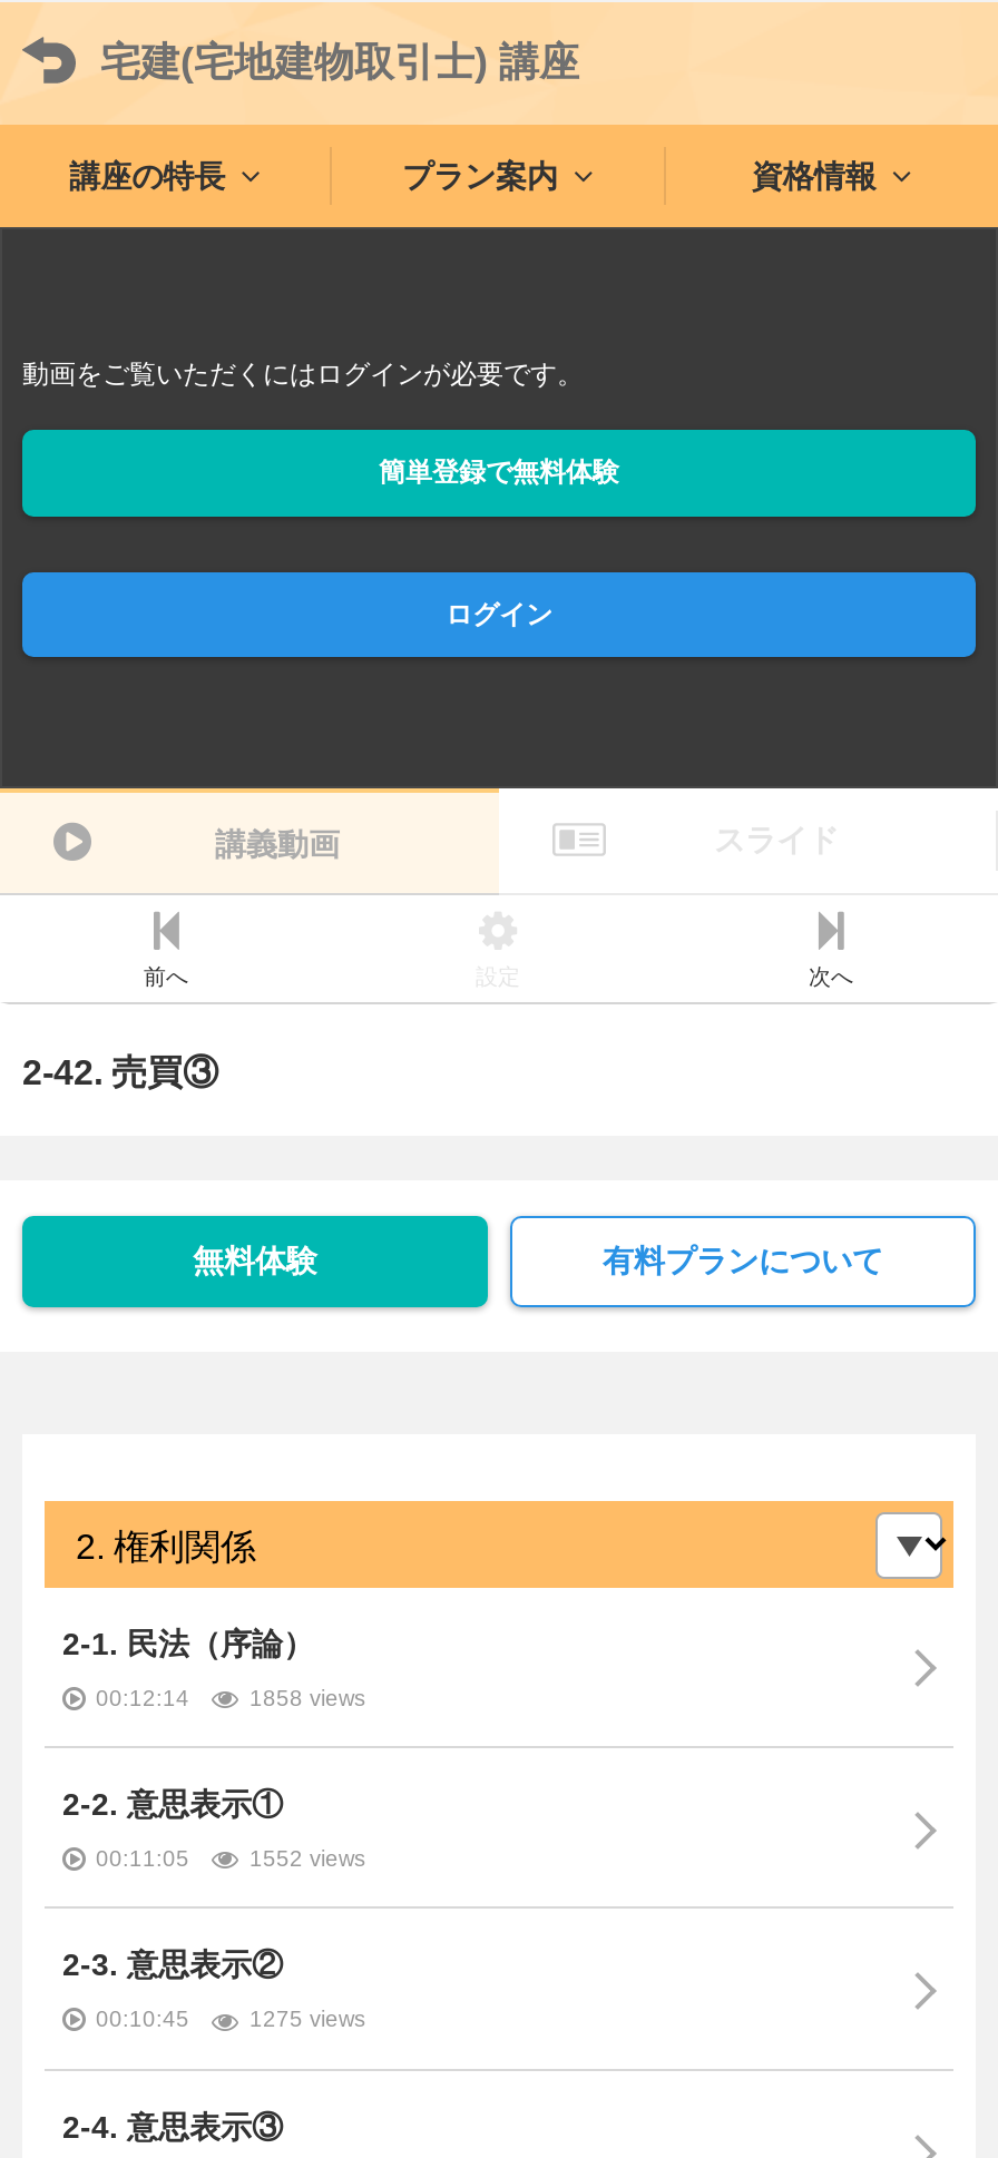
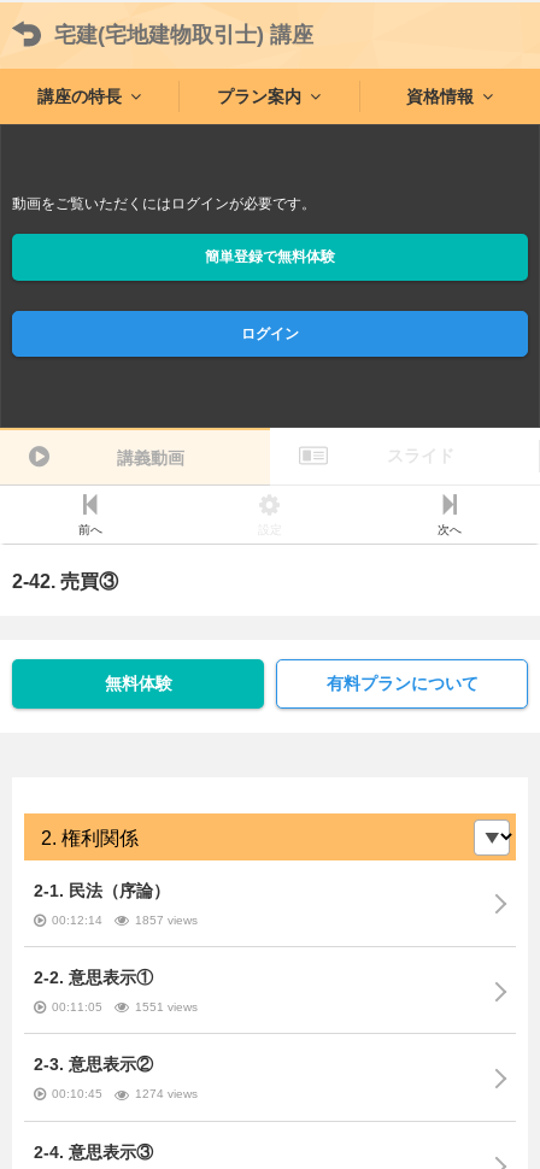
[250,1685,365,1710] 1858 views -> [135,913,198,927] 1857 views
[250,1846,365,1871] 1552 views -> [135,1000,198,1014] 1551 views
[250,2008,365,2032] 1275 views -> [135,1088,198,1101] 1274 views

